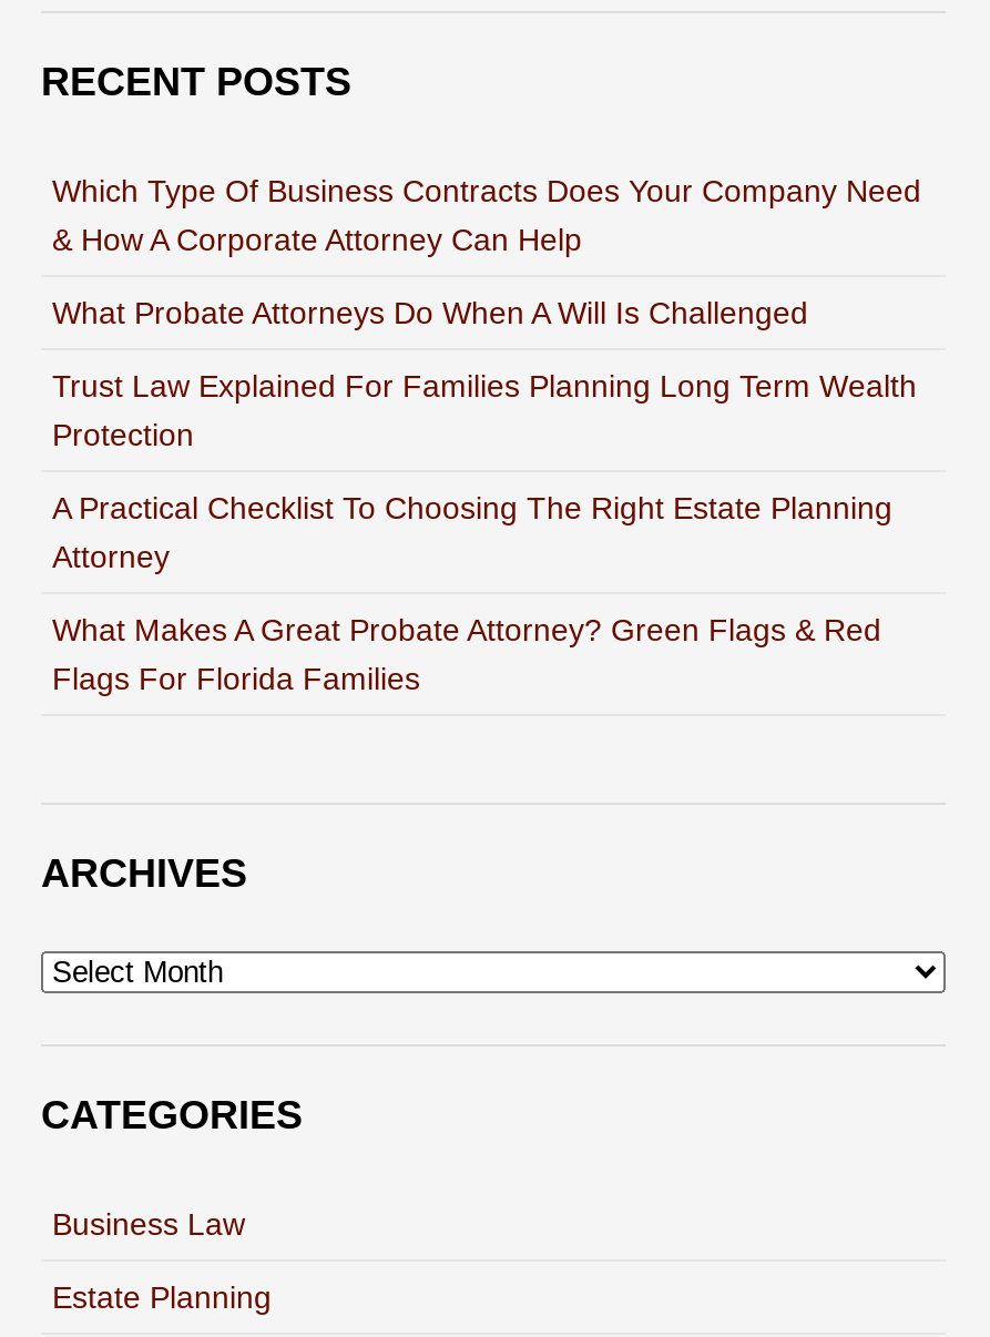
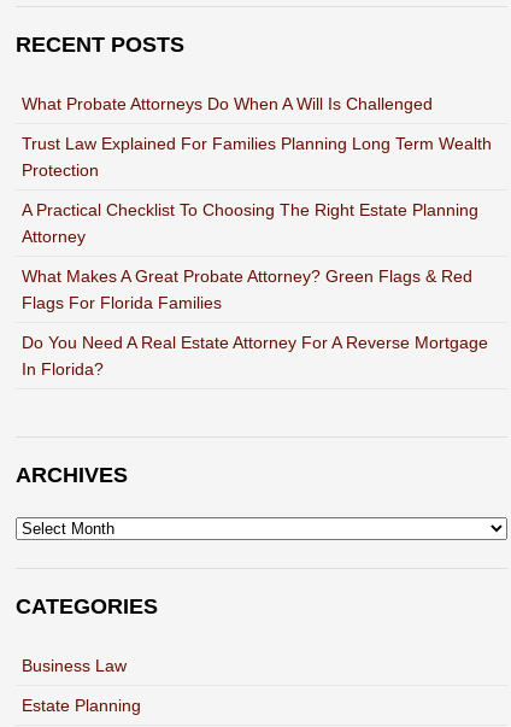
[52,173,921,257] Which Type Of Business Contracts Does Your Company Need | & How A Corporate Attorney Can Help -> none
moved [52,294,917,696] -> [22,94,492,312]: What Probate Attorneys Do When A Will Is Challenged | Trust Law Explained For Families Planning Long Term Wealth | Protection | A Practical Checklist To Choosing The Right Estate Planning | Attorney | What Makes A Great Probate Attorney? Green Flags & Red | Flags For Florida Families
none -> [22,333,488,378] Do You Need A Real Estate Attorney For A Reverse Mortgage | In Florida?

